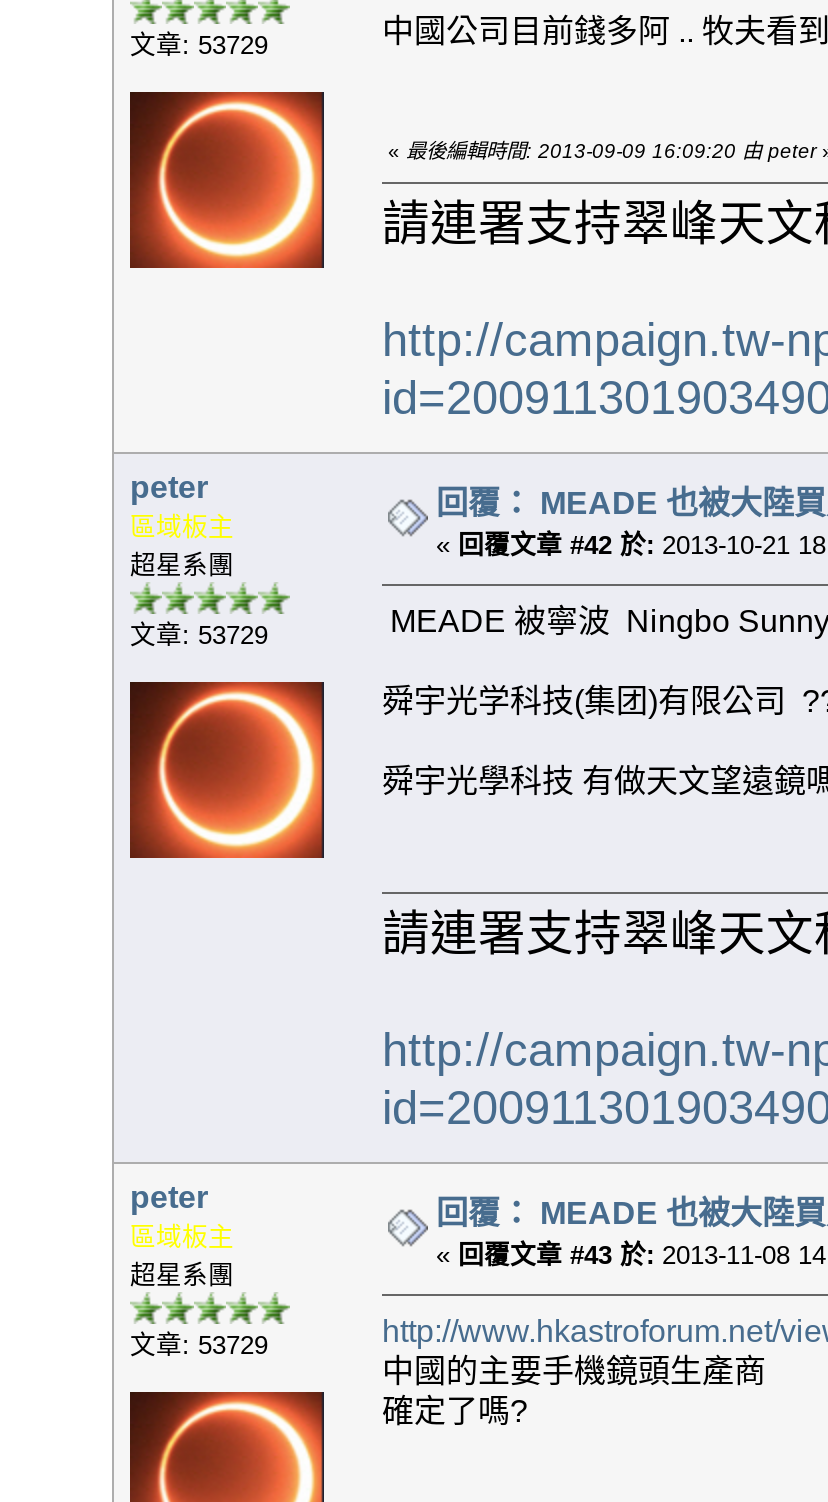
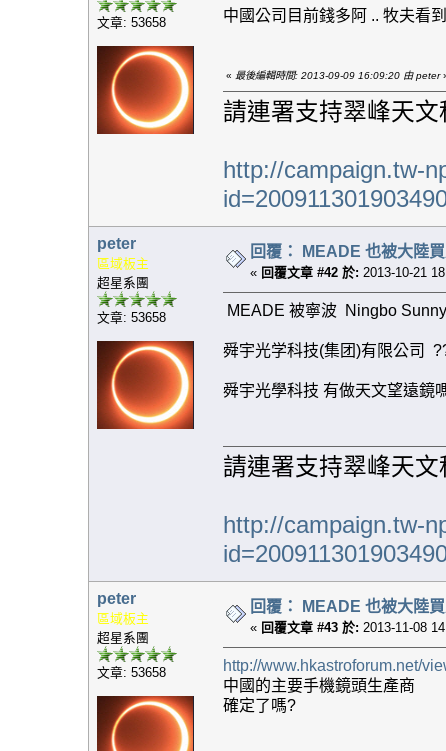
[130,29,268,59] 文章: 53729 -> [97,15,166,30] 文章: 53658
[130,619,268,649] 文章: 53729 -> [97,310,166,325] 文章: 53658
[130,1329,268,1359] 文章: 53729 -> [97,665,166,680] 文章: 53658

